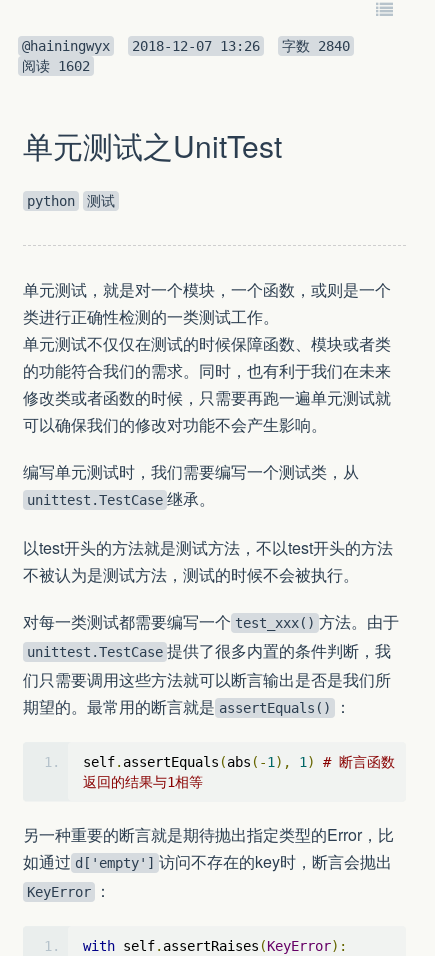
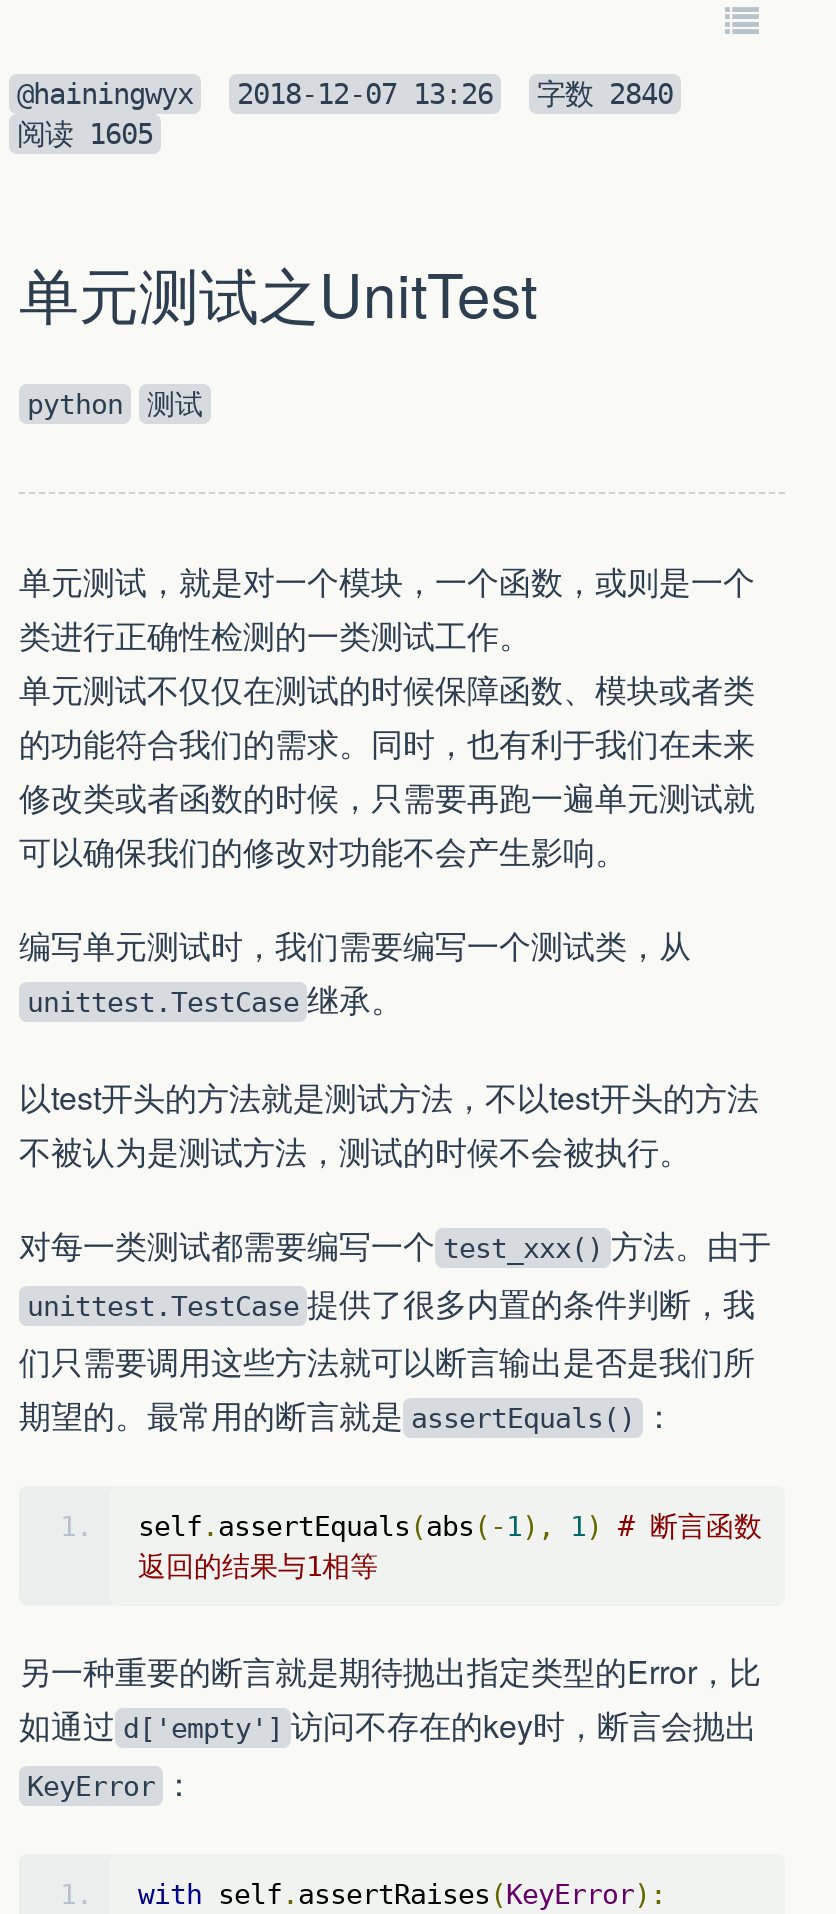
[22,58,90,74] 阅读1602 -> [17,118,153,150] 阅读1605

